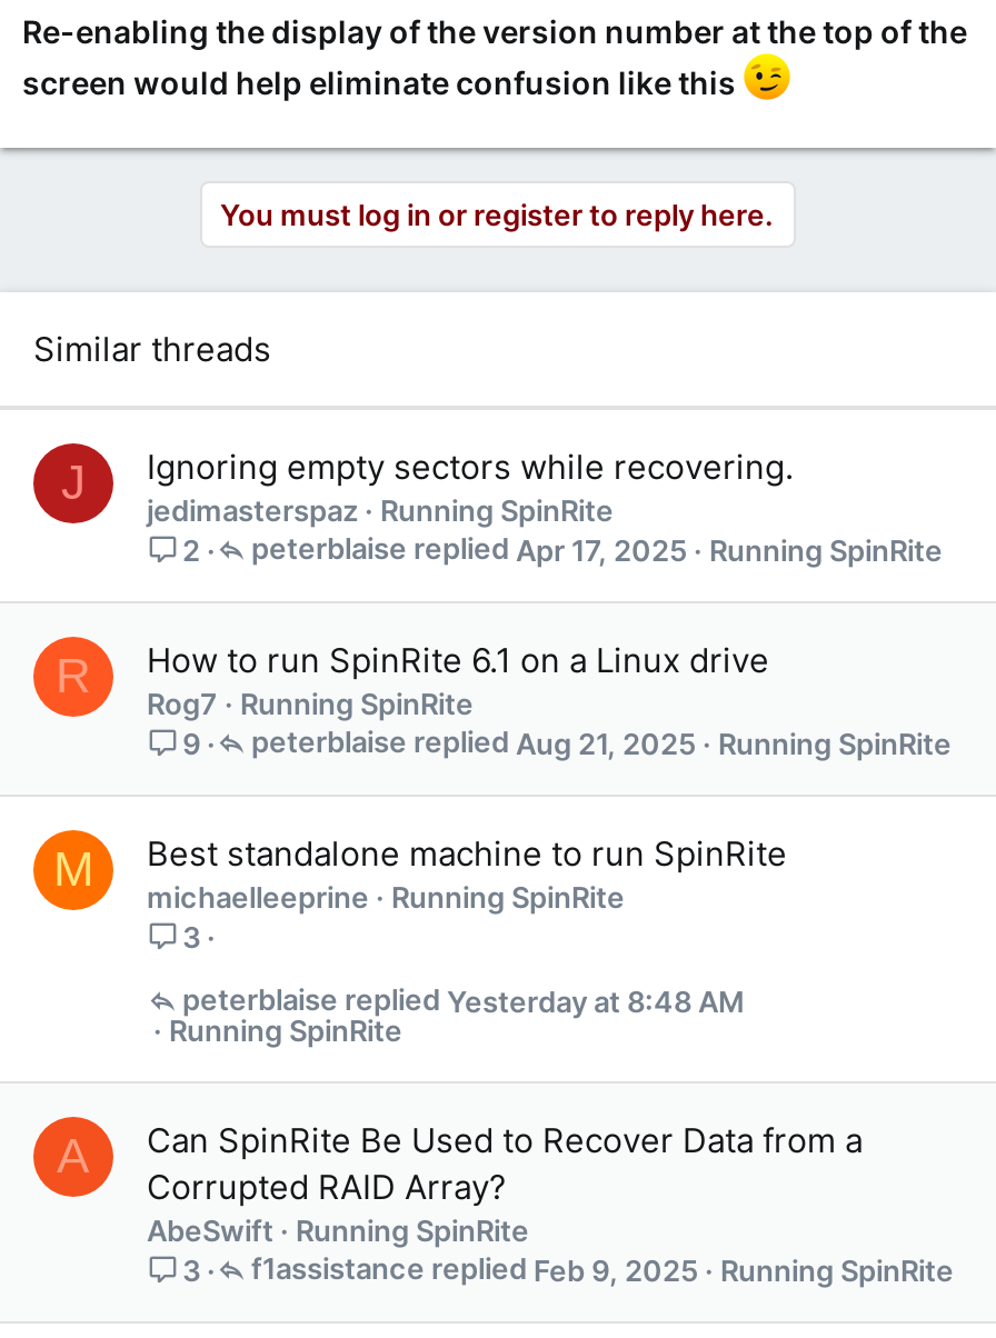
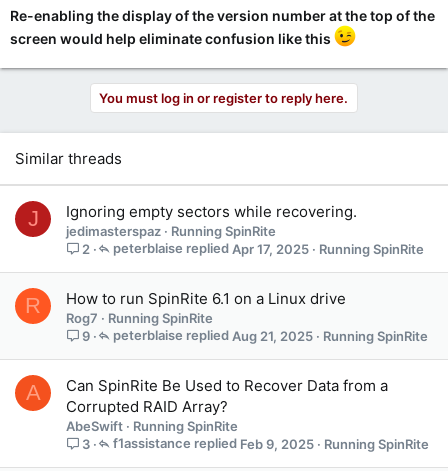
[53,831,787,1049] M | Best standalone machine to run SpinRite | michaelleeprine | Running SpinRite | 3 | Running SpinRite -> none
[182,982,745,1019] Yesterday at 8:48 AM | peterblaise -> none

